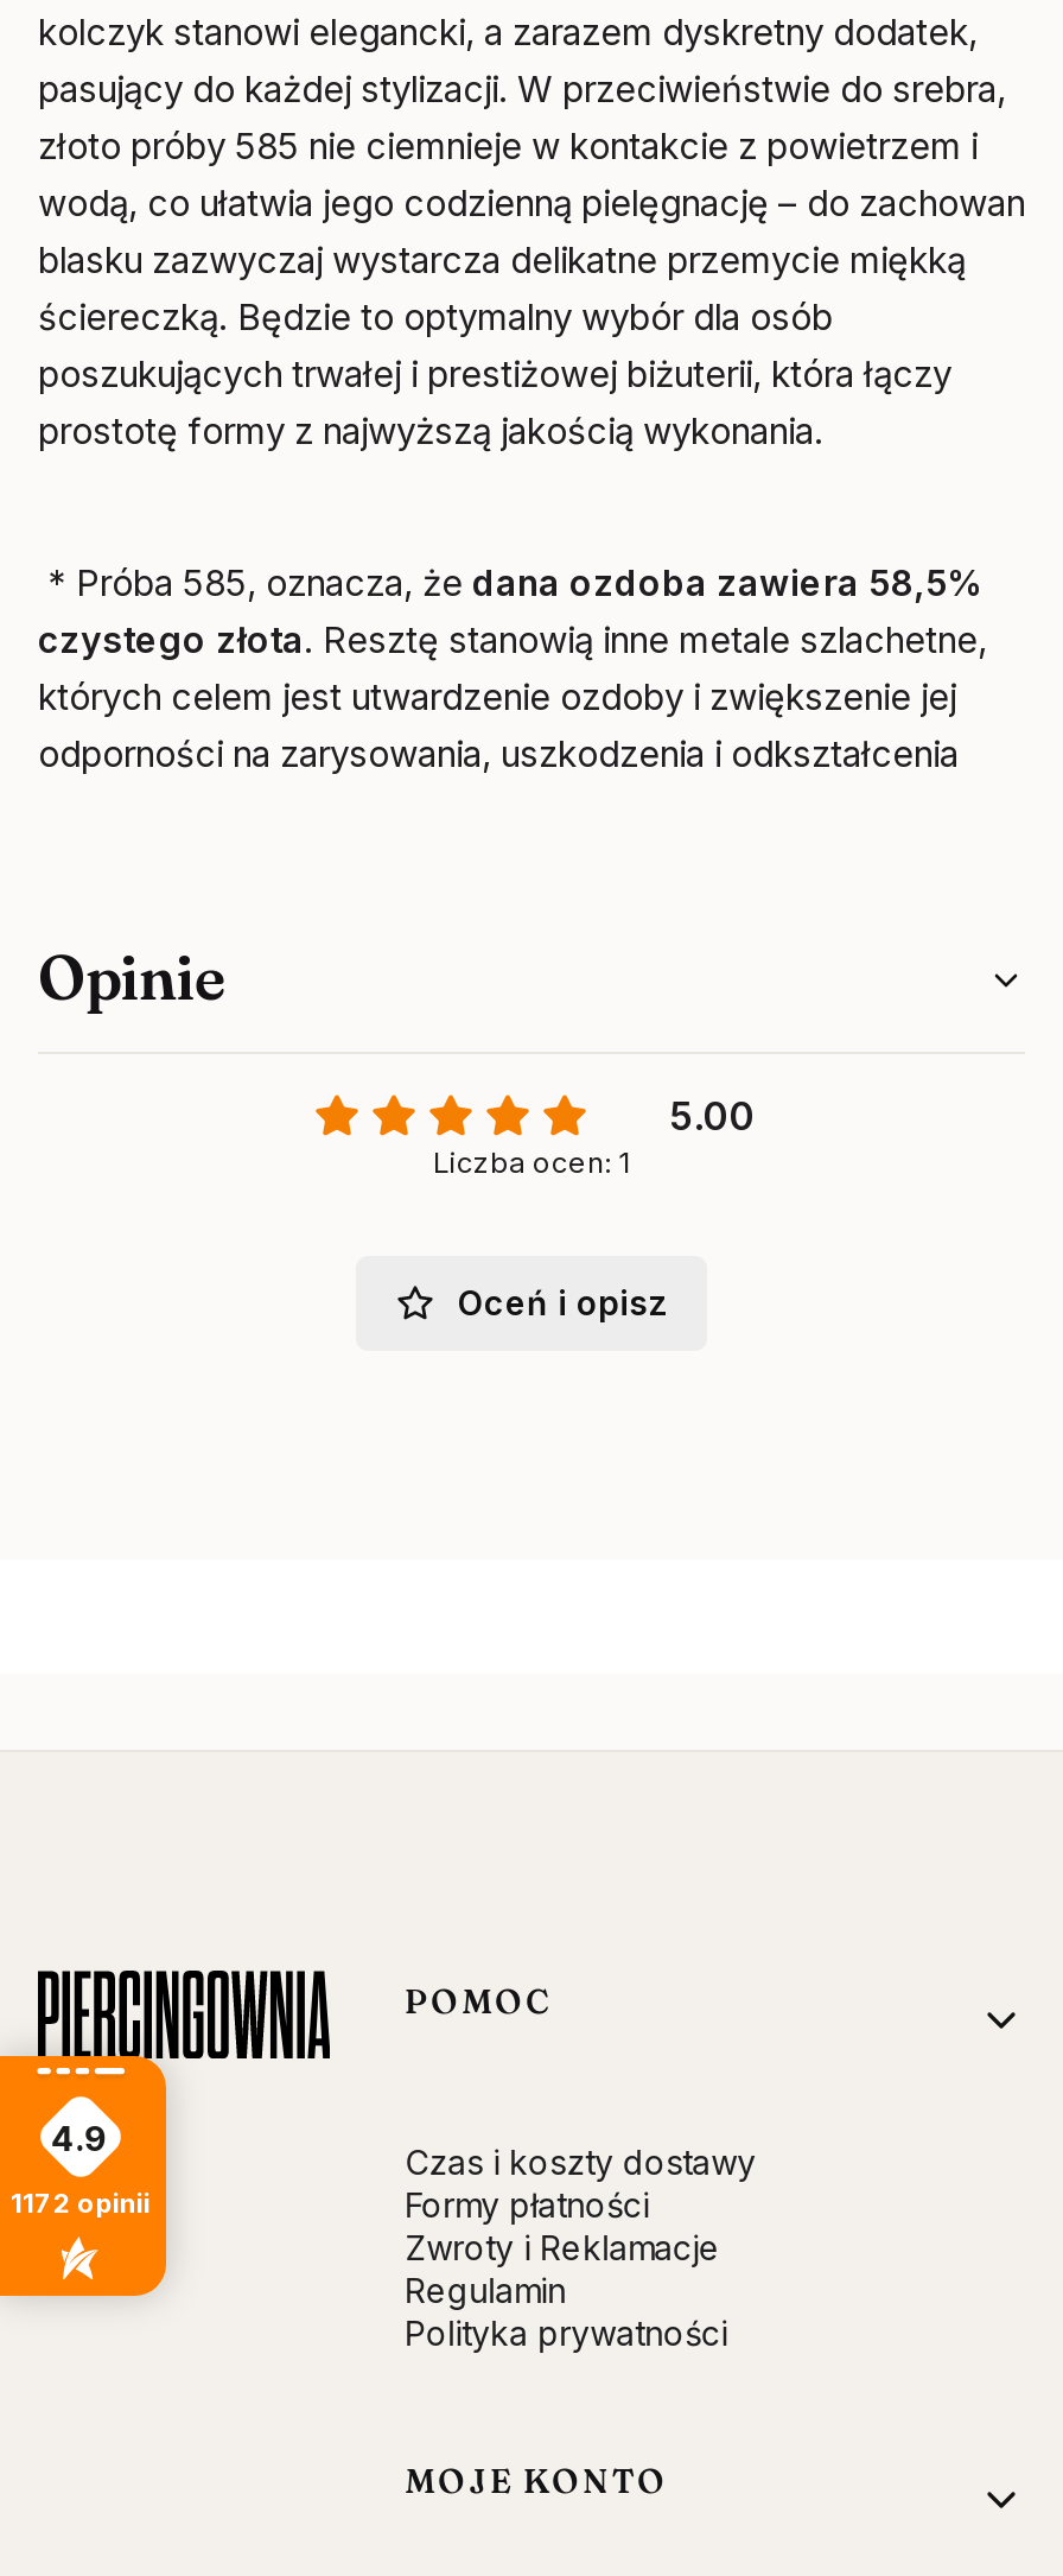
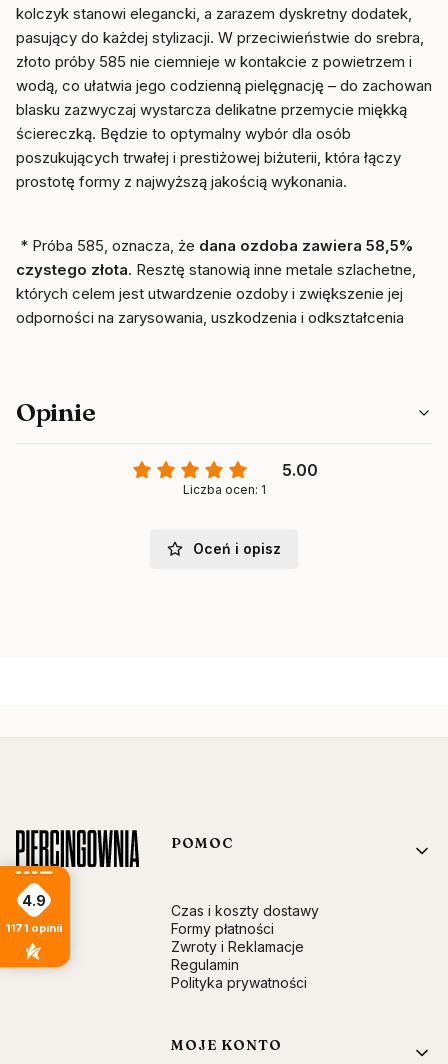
[10,2186,150,2219] 1172 opinii -> [5,921,62,935] 1171 opinii

